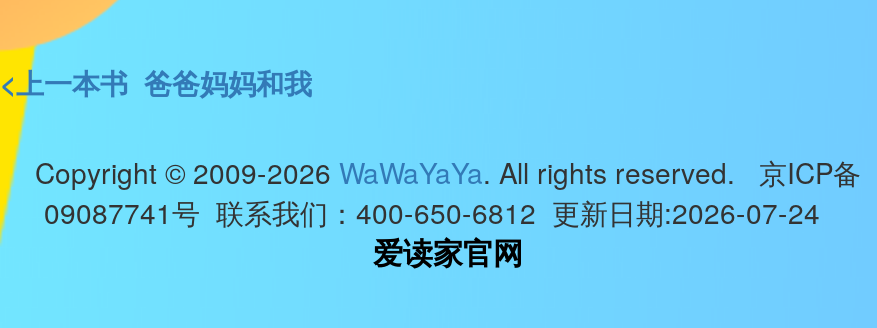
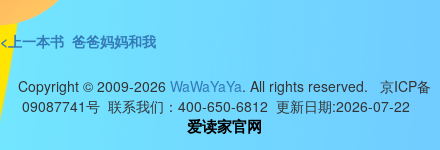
[44,192,852,232] 09087741号 联系我们：400-650-6812 更新日期:2026-07-24 -> [22,96,426,116] 09087741号 联系我们：400-650-6812 更新日期:2026-07-22

